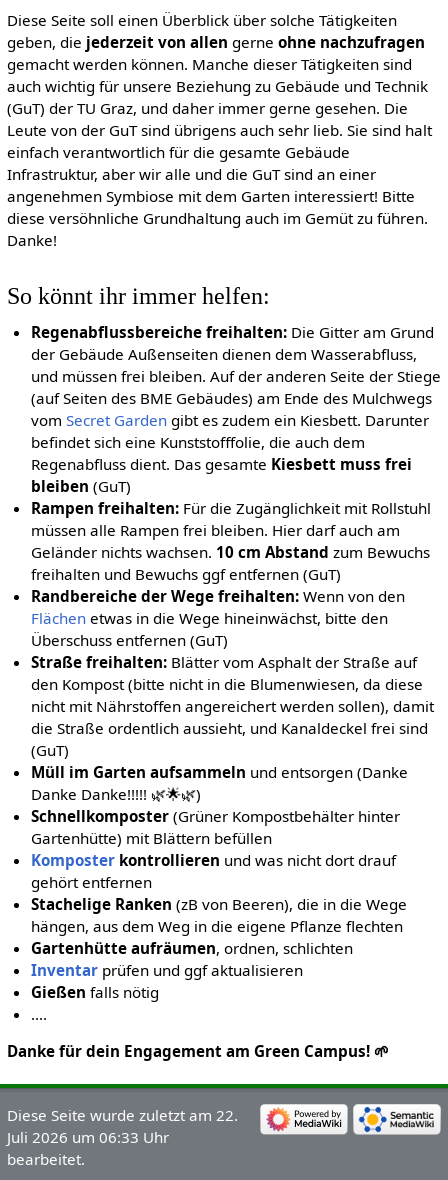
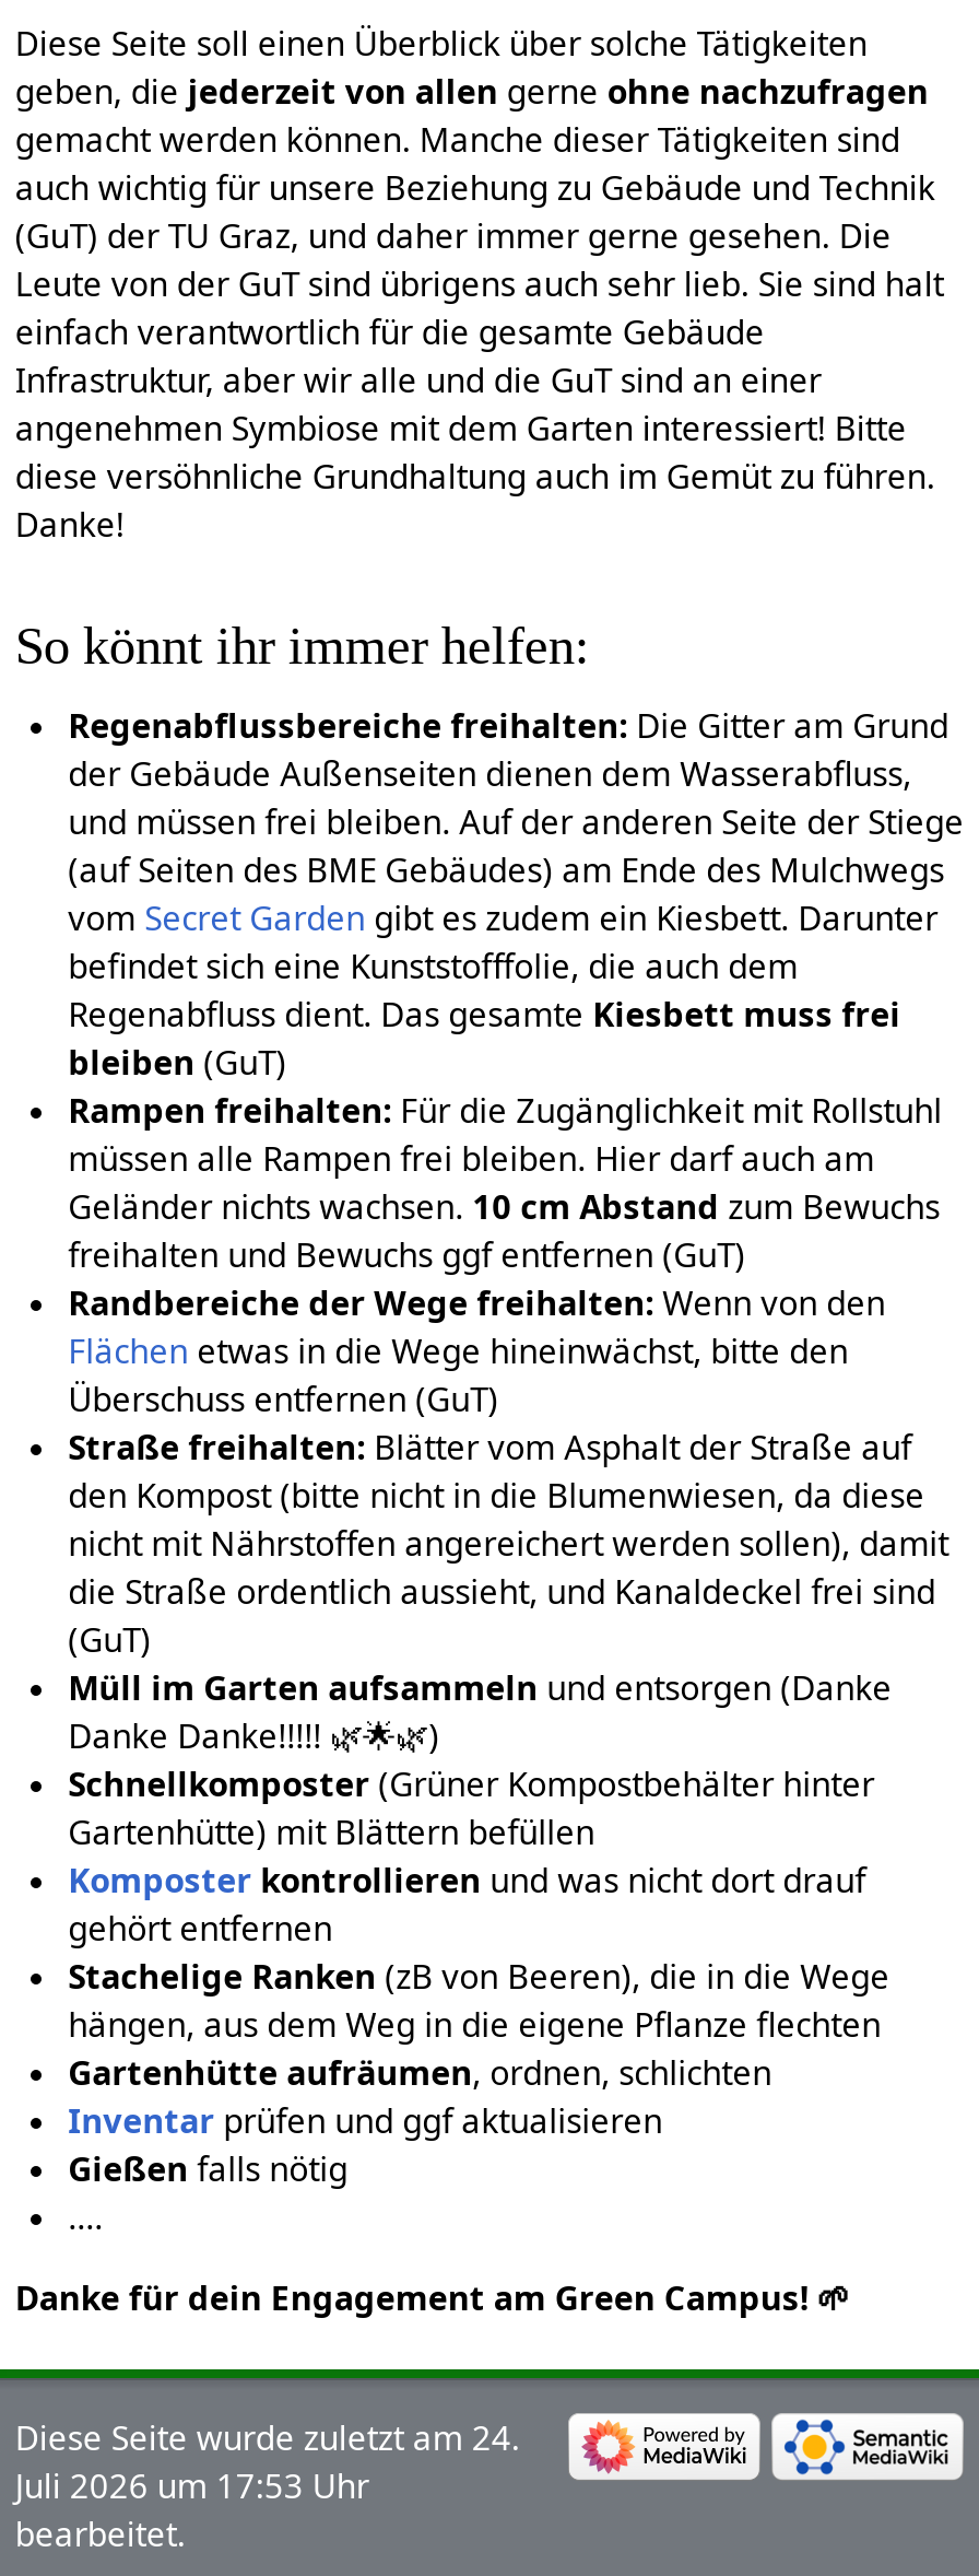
[7,1105,238,1125] Diese Seite wurde zuletzt am 22. -> [15,2415,520,2459] Diese Seite wurde zuletzt am 24.
[7,1127,169,1147] Juli 2026 um 06:33 Uhr -> [15,2464,369,2507] Juli 2026 um 17:53 Uhr

